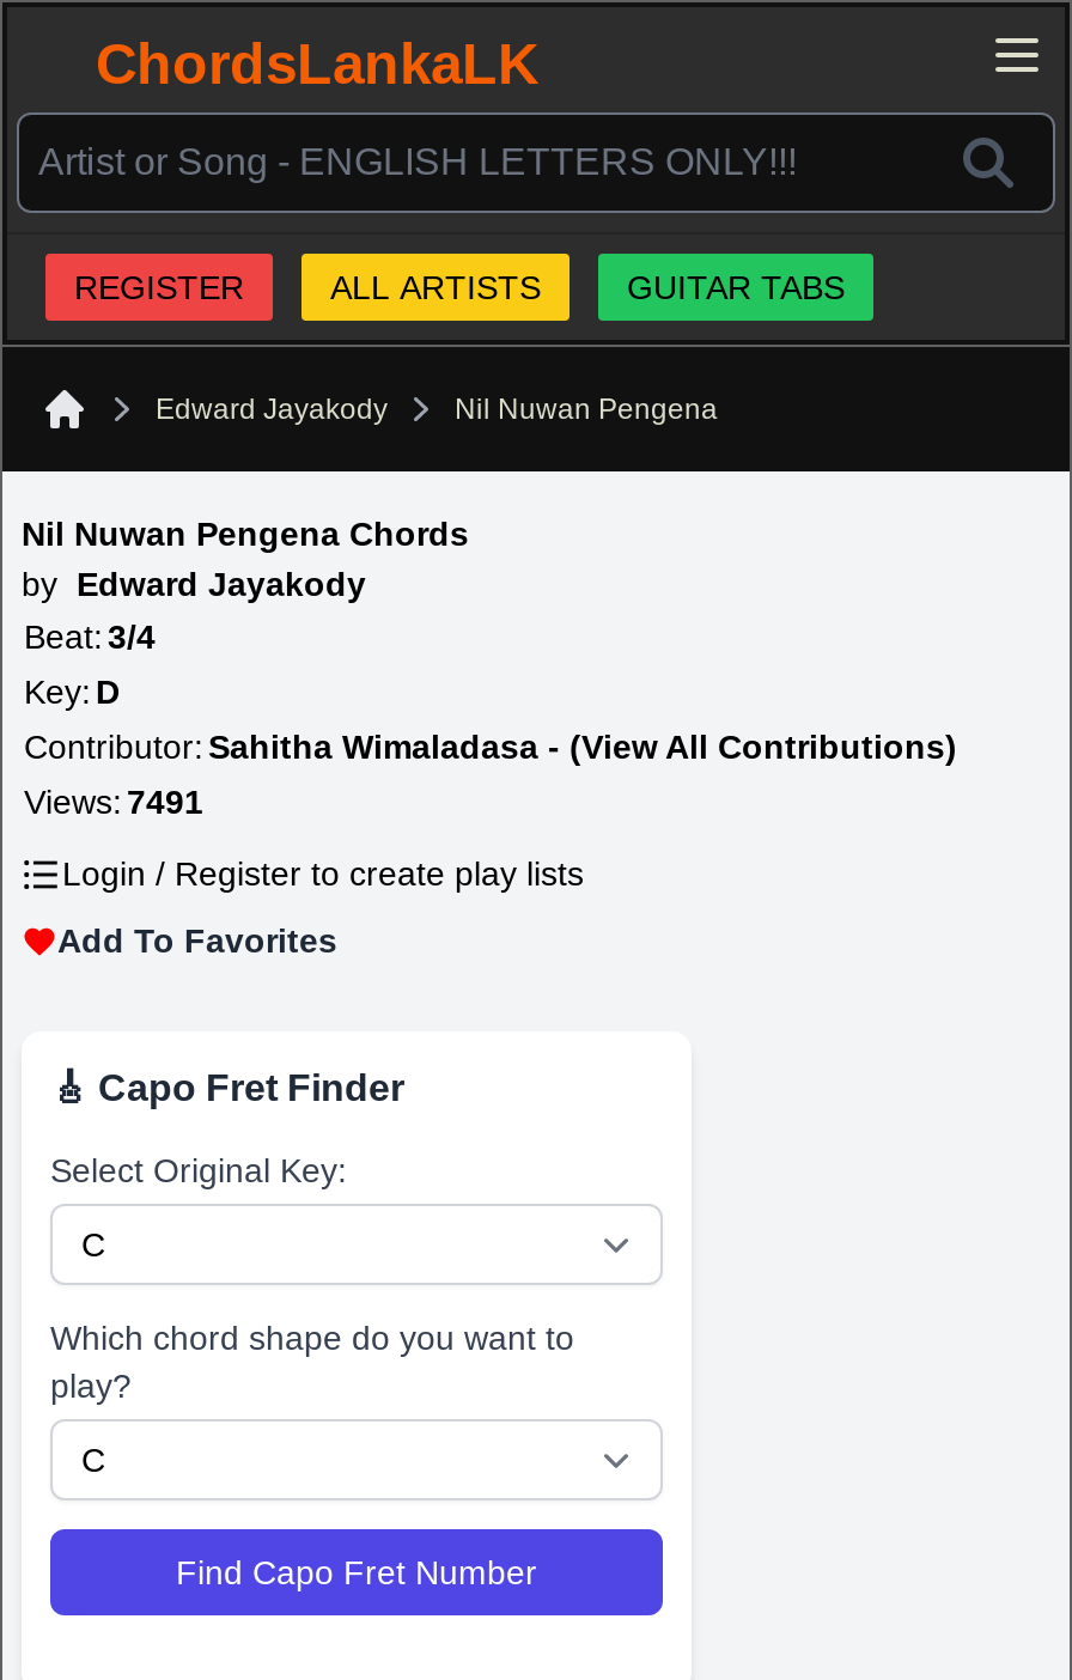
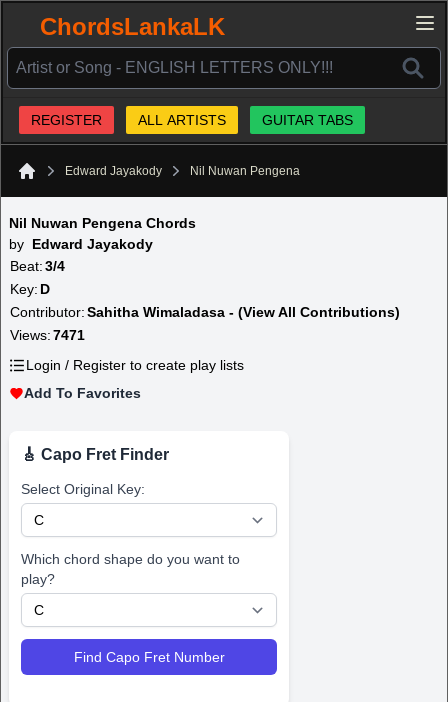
[24,783,203,821] Views: 7491 -> [10,327,85,343] Views: 7471

